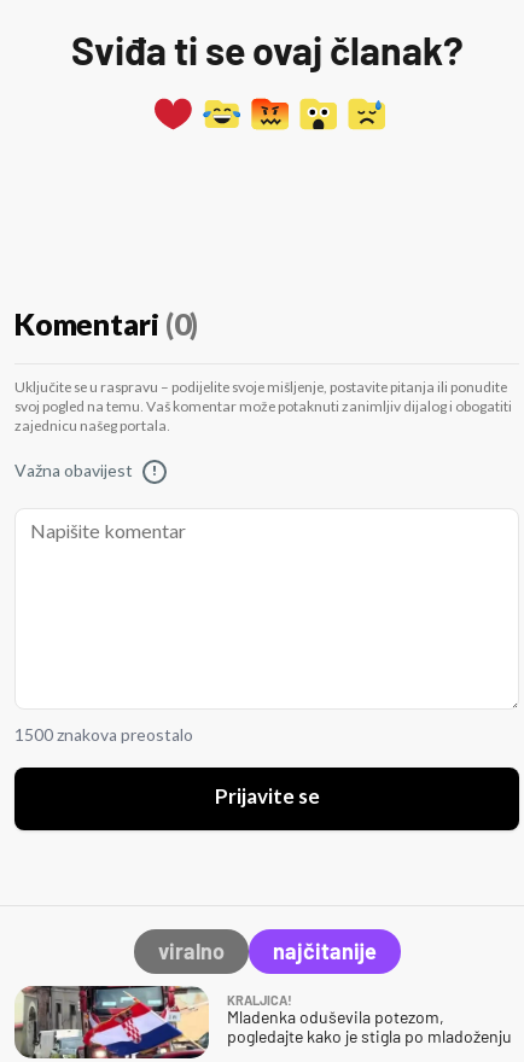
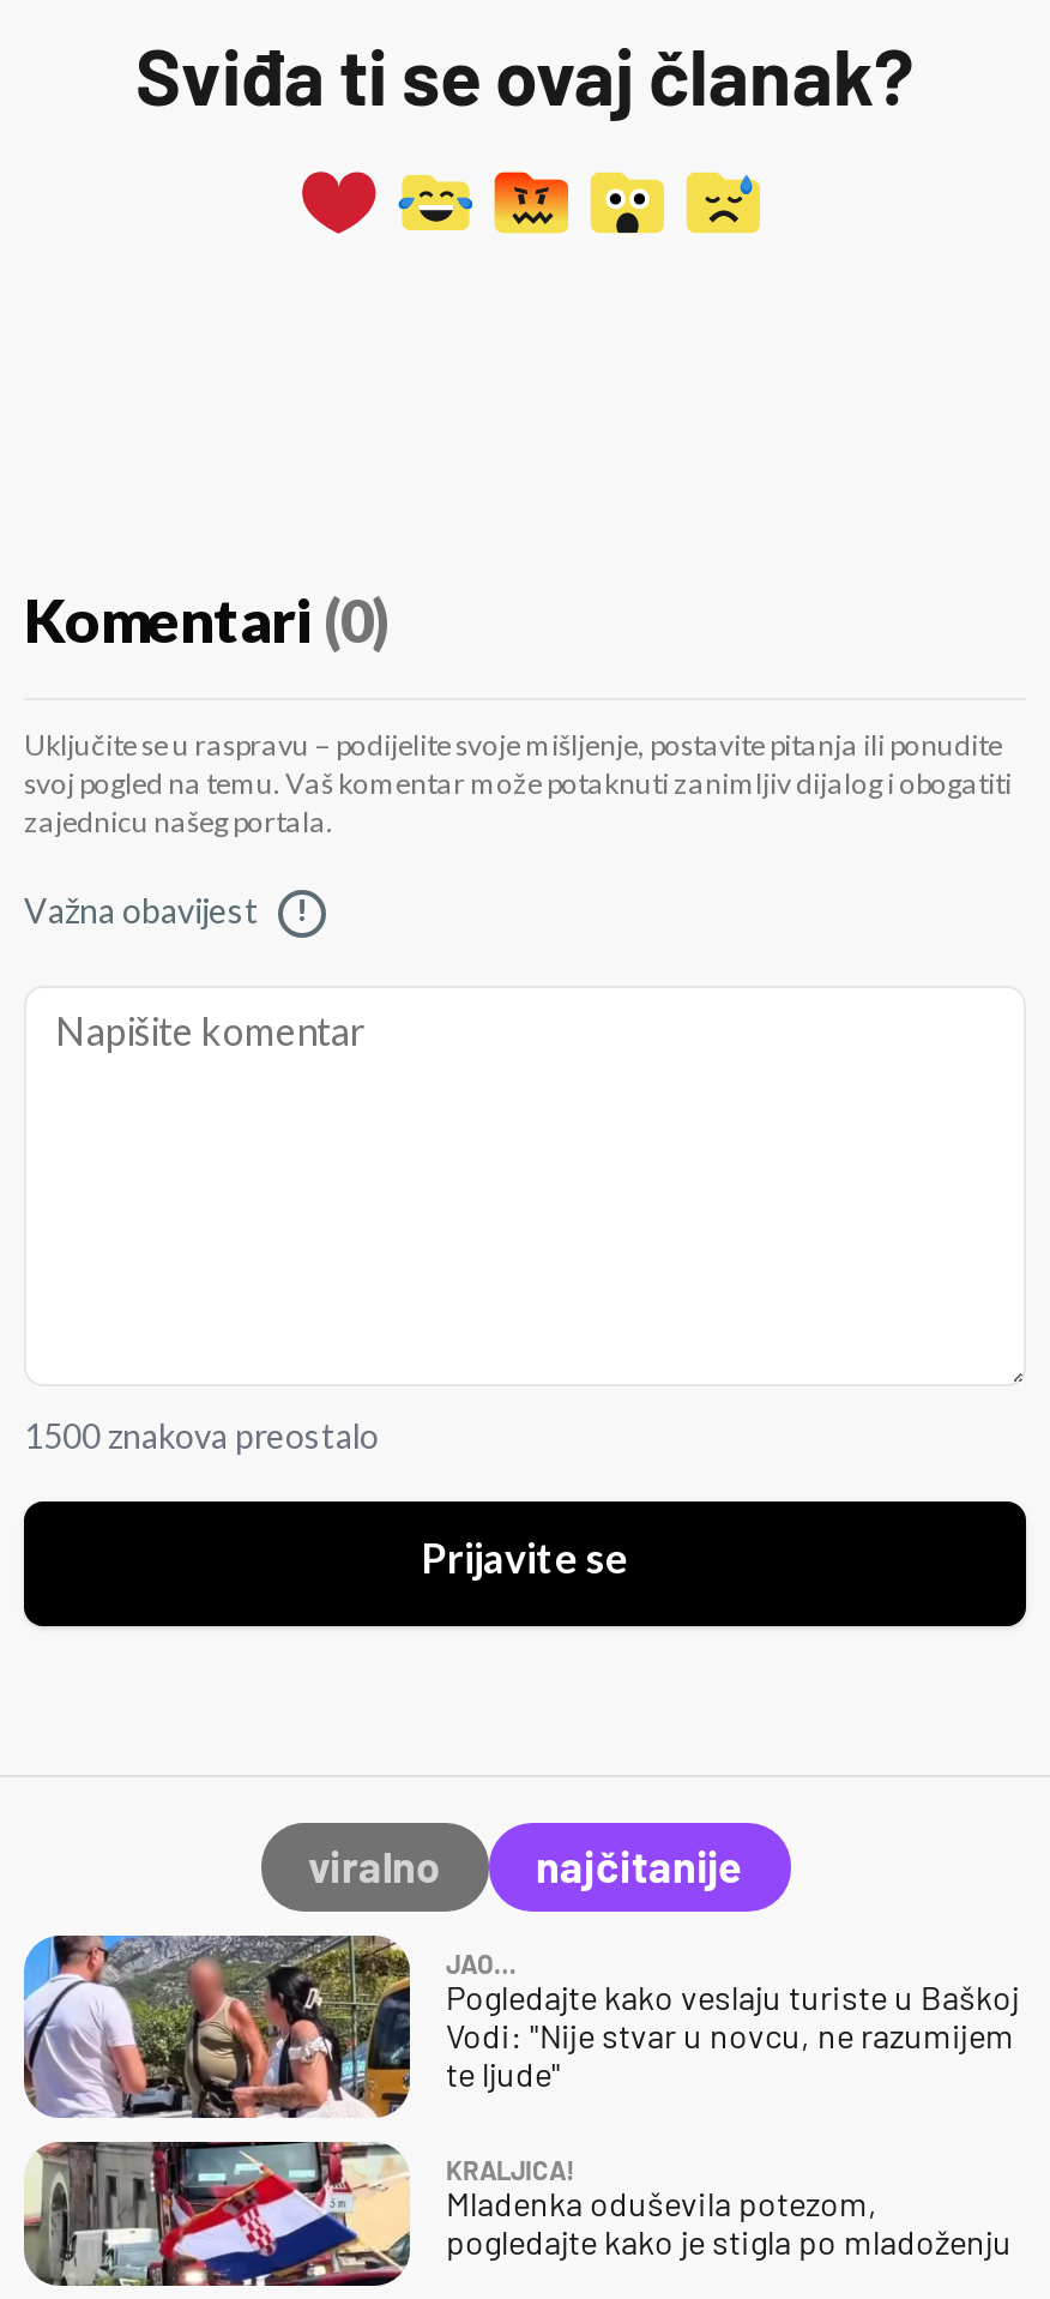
none -> [22,1933,1019,2120] [image] | JAO… | Pogledajte kako veslaju turiste u Baškoj | Vodi: "Nije stvar u novcu, ne razumijem | te ljude"

